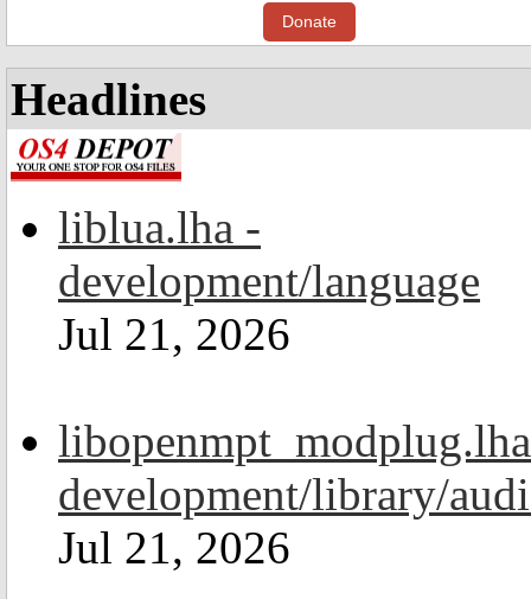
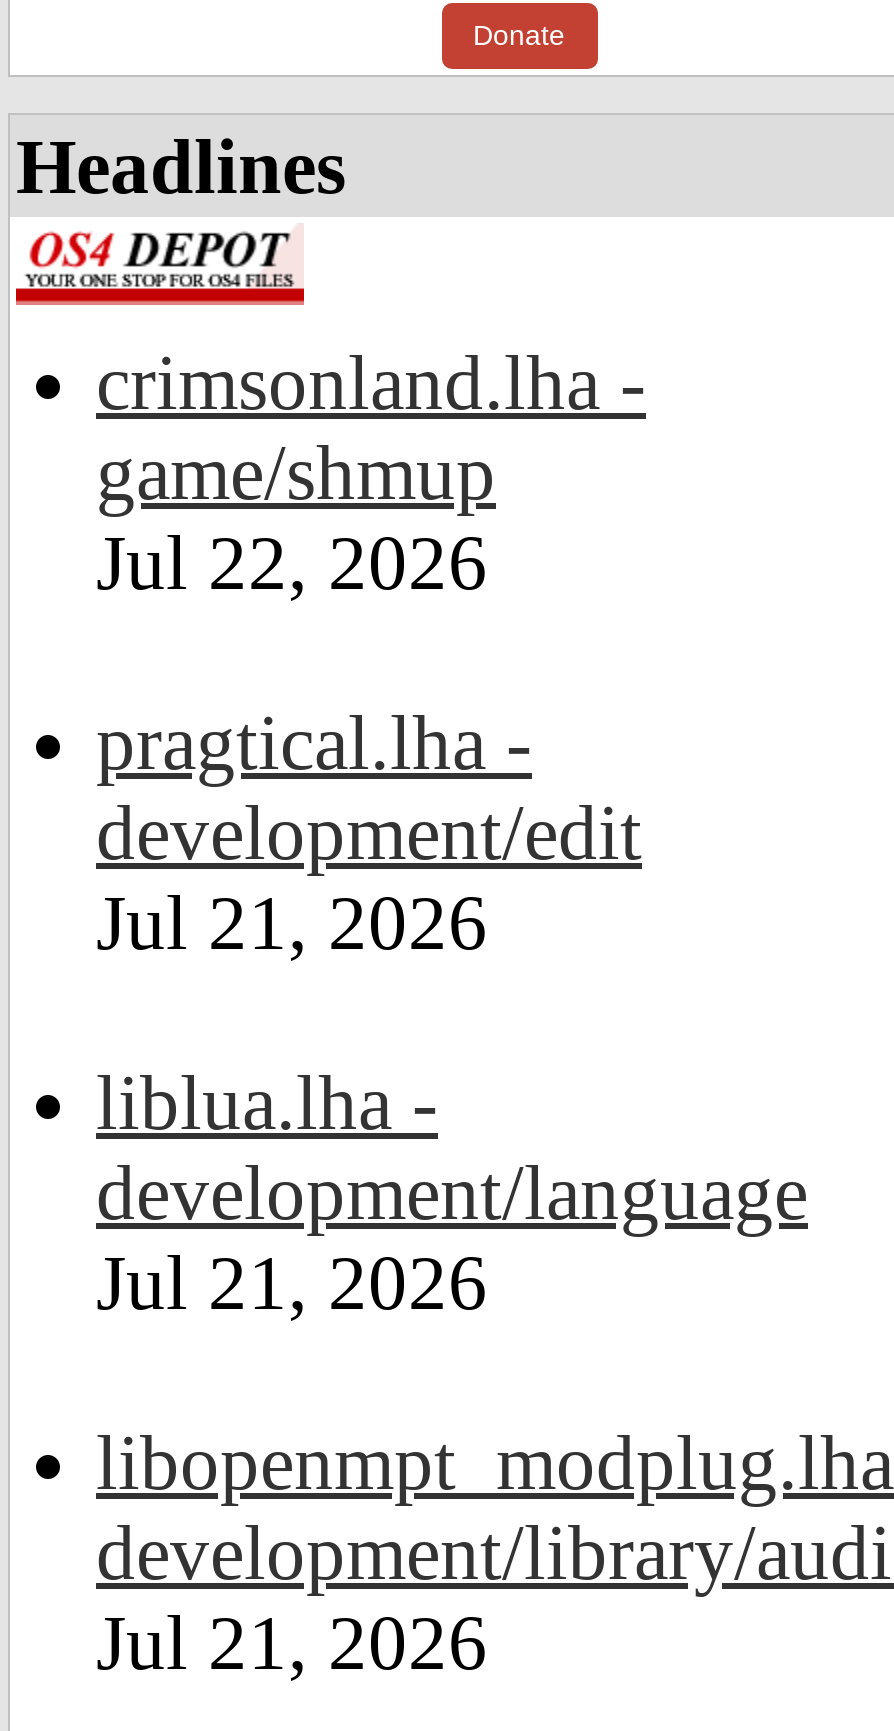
none -> [96,339,646,965] crimsonland.lha - | game/shmup | Jul 22, 2026 | pragtical.lha - | development/edit | Jul 21, 2026

